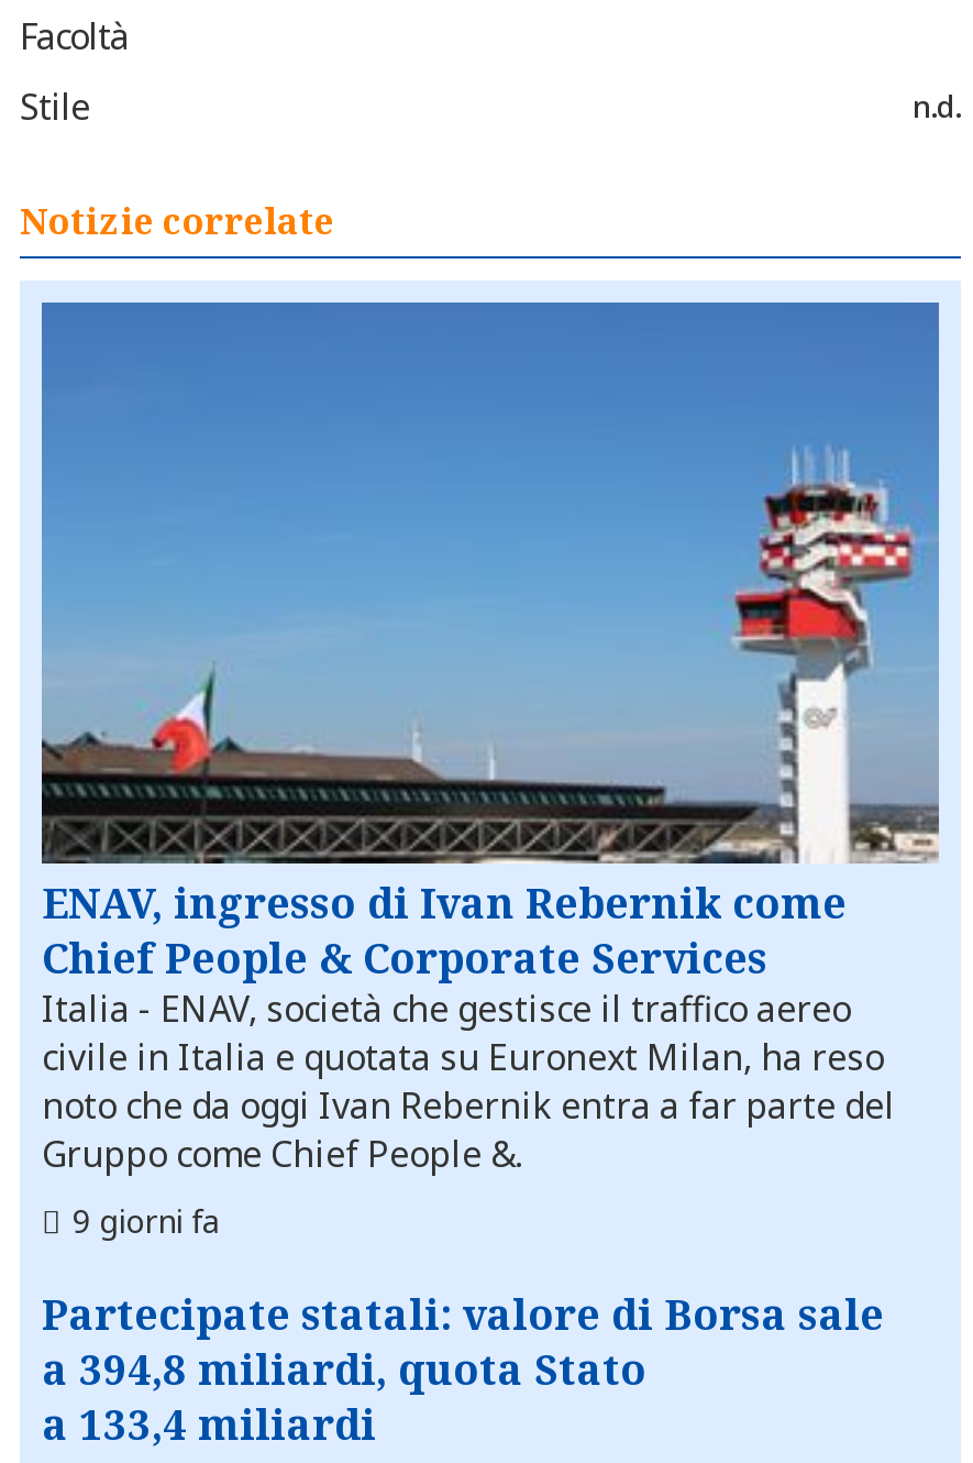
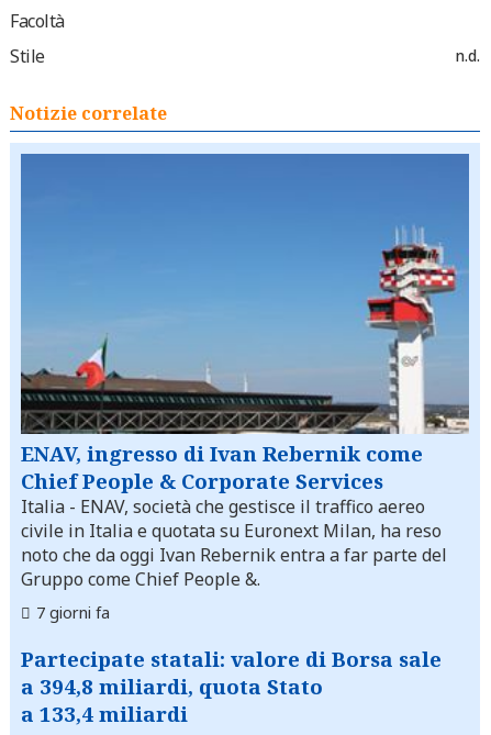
[73,1201,220,1242] 9 giorni fa -> [36,602,110,623] 7 giorni fa

